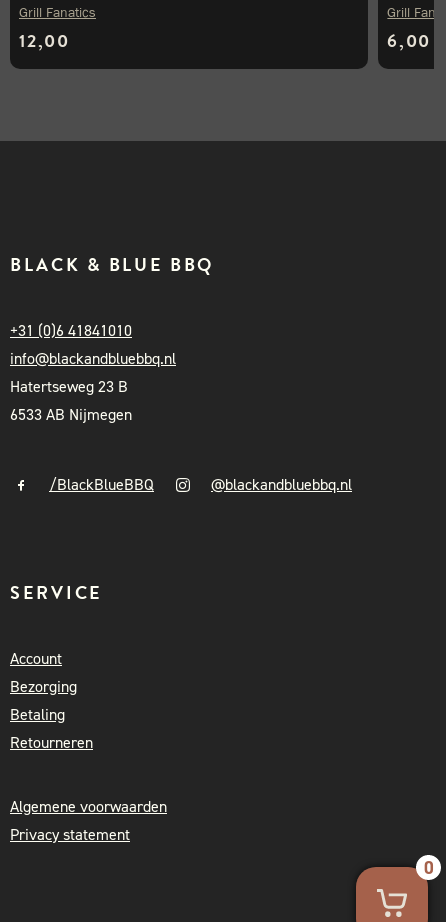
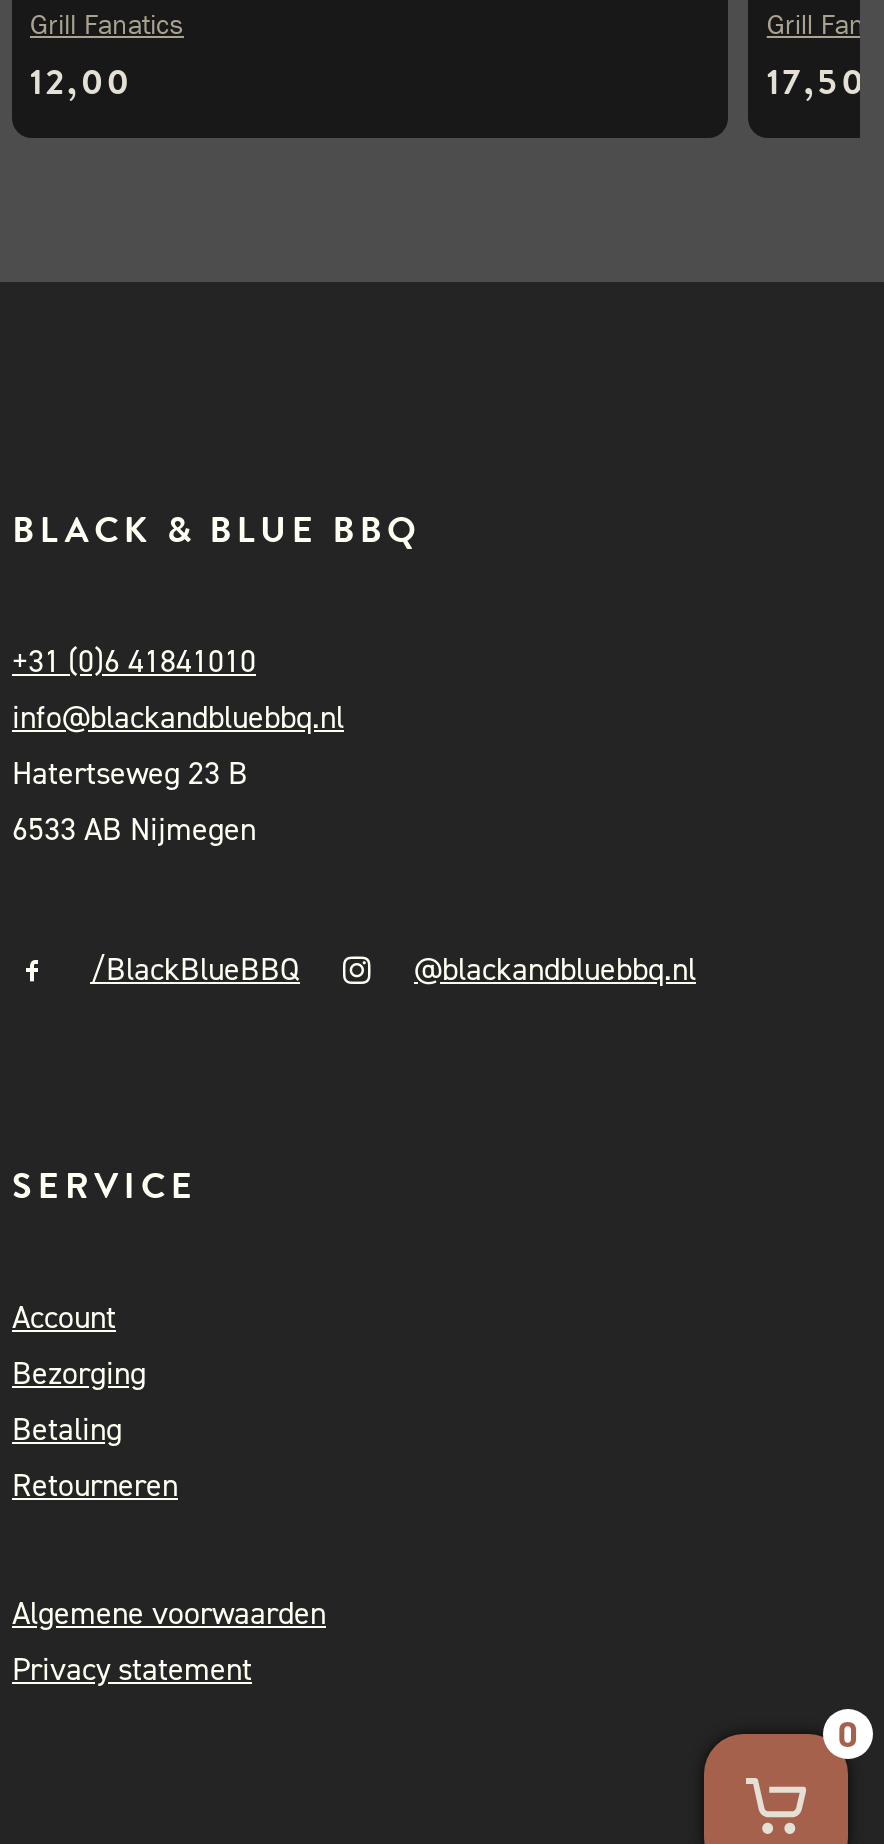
[387,26,432,53] 6,00 -> [767,53,867,107] 17,50

